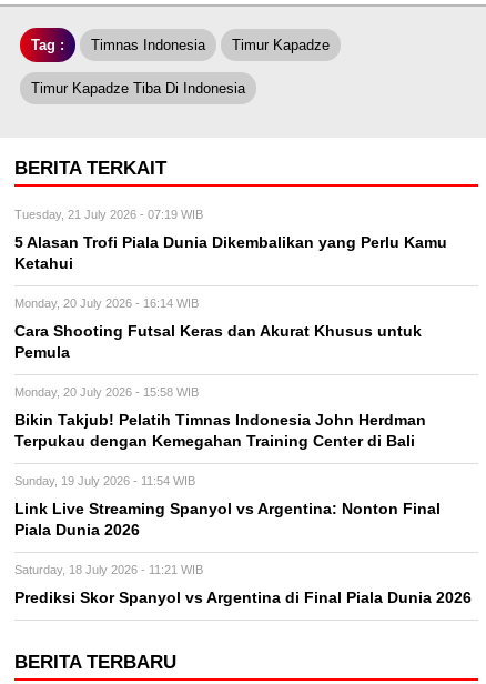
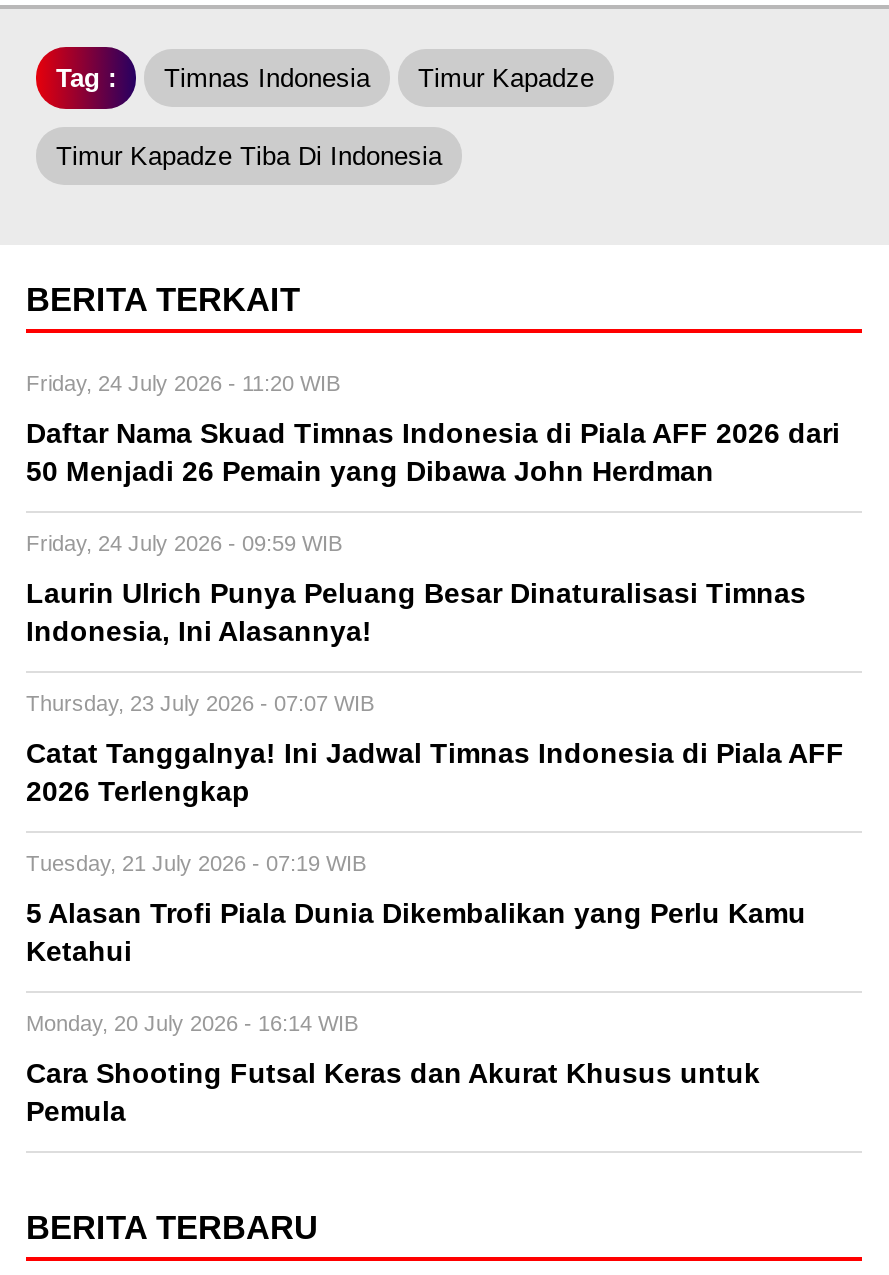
none -> [26,371,844,807] Friday, 24 July 2026 - 11:20 WIB | Daftar Nama Skuad Timnas Indonesia di Piala AFF 2026 dari | 50 Menjadi 26 Pemain yang Dibawa John Herdman | Friday, 24 July 2026 - 09:59 WIB | Laurin Ulrich Punya Peluang Besar Dinaturalisasi Timnas | Indonesia, Ini Alasannya! | Thursday, 23 July 2026 - 07:07 WIB | Catat Tanggalnya! Ini Jadwal Timnas Indonesia di Piala AFF | 2026 Terlengkap
moved [14,208,447,361] -> [26,851,806,1127]: Tuesday, 21 July 2026 - 07:19 WIB | 5 Alasan Trofi Piala Dunia Dikembalikan yang Perlu Kamu | Ketahui | Monday, 20 July 2026 - 16:14 WIB | Cara Shooting Futsal Keras dan Akurat Khusus untuk | Pemula
[14,385,472,606] Monday, 20 July 2026 - 15:58 WIB | Bikin Takjub! Pelatih Timnas Indonesia John Herdman | Terpukau dengan Kemegahan Training Center di Bali | Sunday, 19 July 2026 - 11:54 WIB | Link Live Streaming Spanyol vs Argentina: Nonton Final | Piala Dunia 2026 | Saturday, 18 July 2026 - 11:21 WIB | Prediksi Skor Spanyol vs Argentina di Final Piala Dunia 2026 -> none

